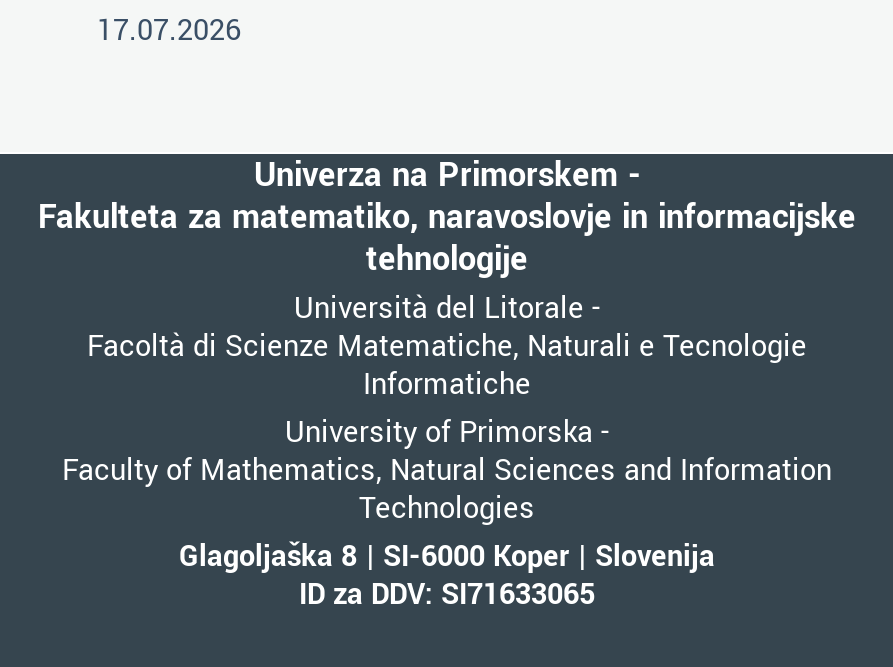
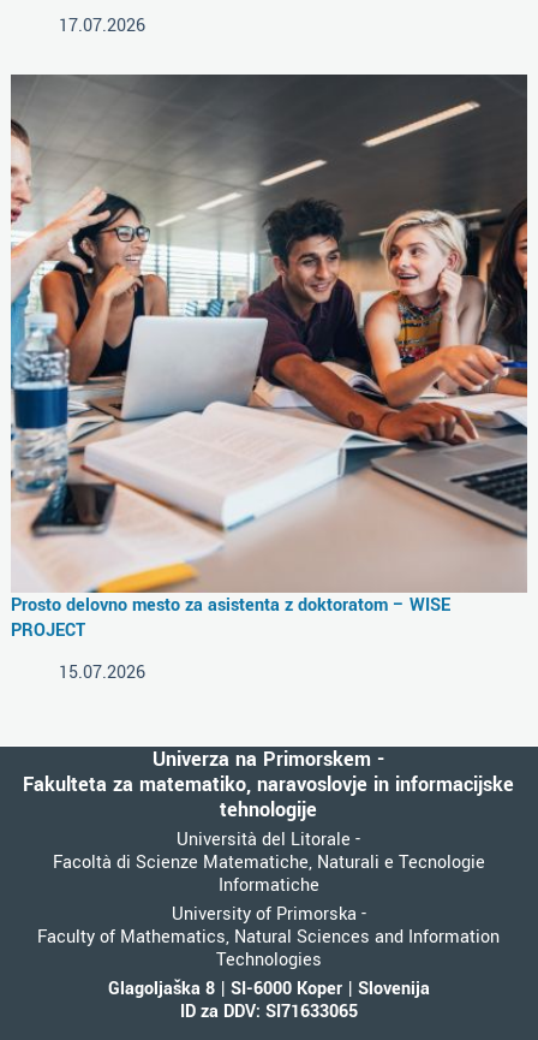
none -> [10,73,528,686] [image] | Prosto delovno mesto za asistenta z doktoratom – WISE | PROJECT | 15.07.2026

